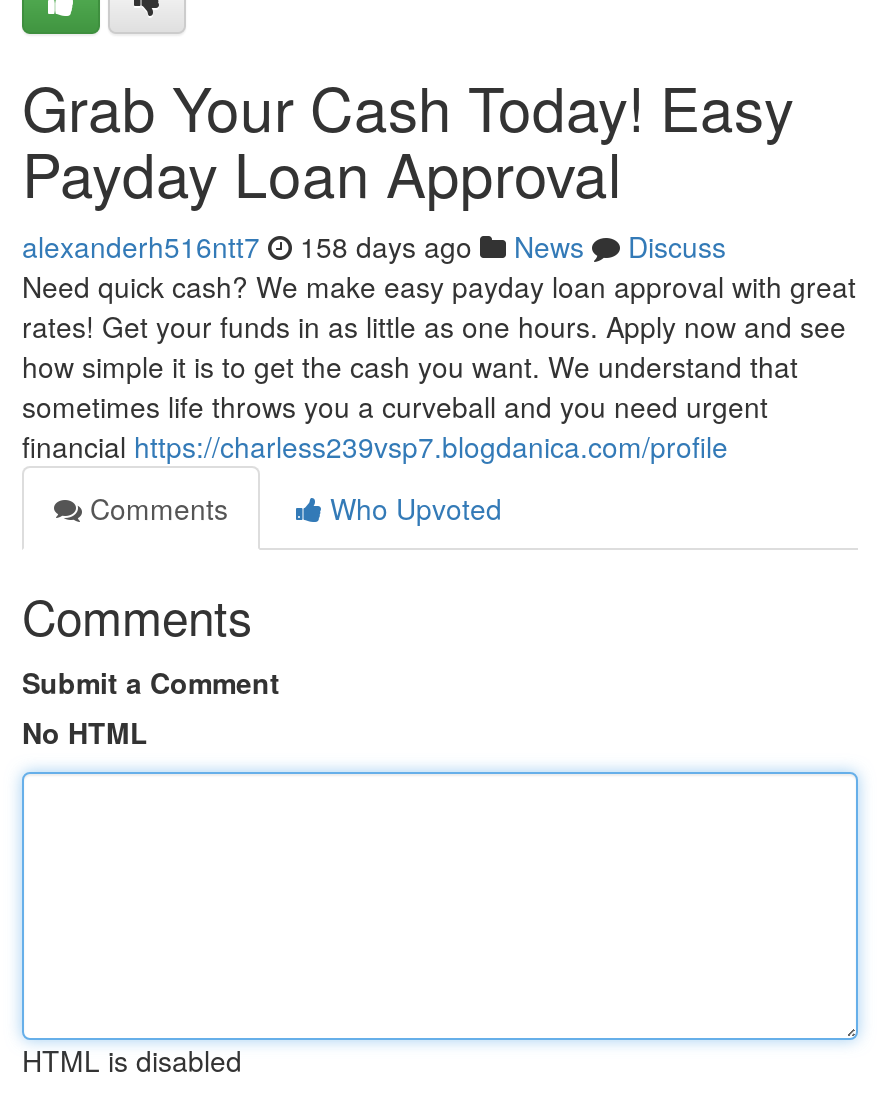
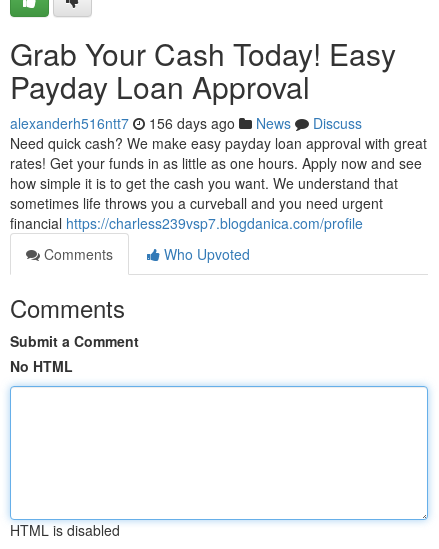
[22,226,726,266] alexanderh516ntt7 158 days ago News Discuss -> [10,113,362,133] alexanderh516ntt7 156 days ago News Discuss

